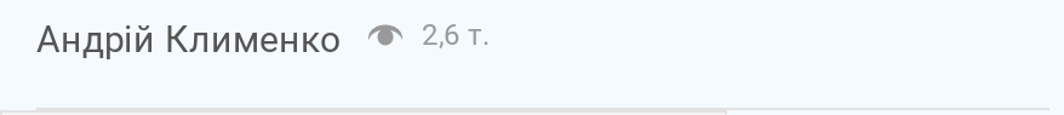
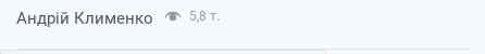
[422,17,490,51] 2,6 т. -> [189,8,220,23] 5,8 т.

